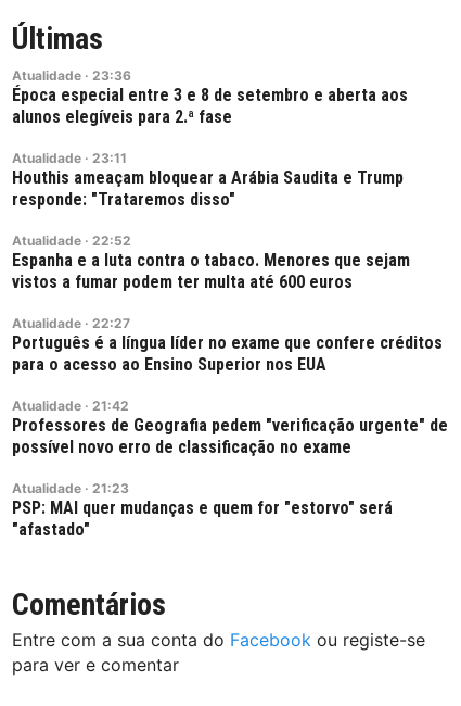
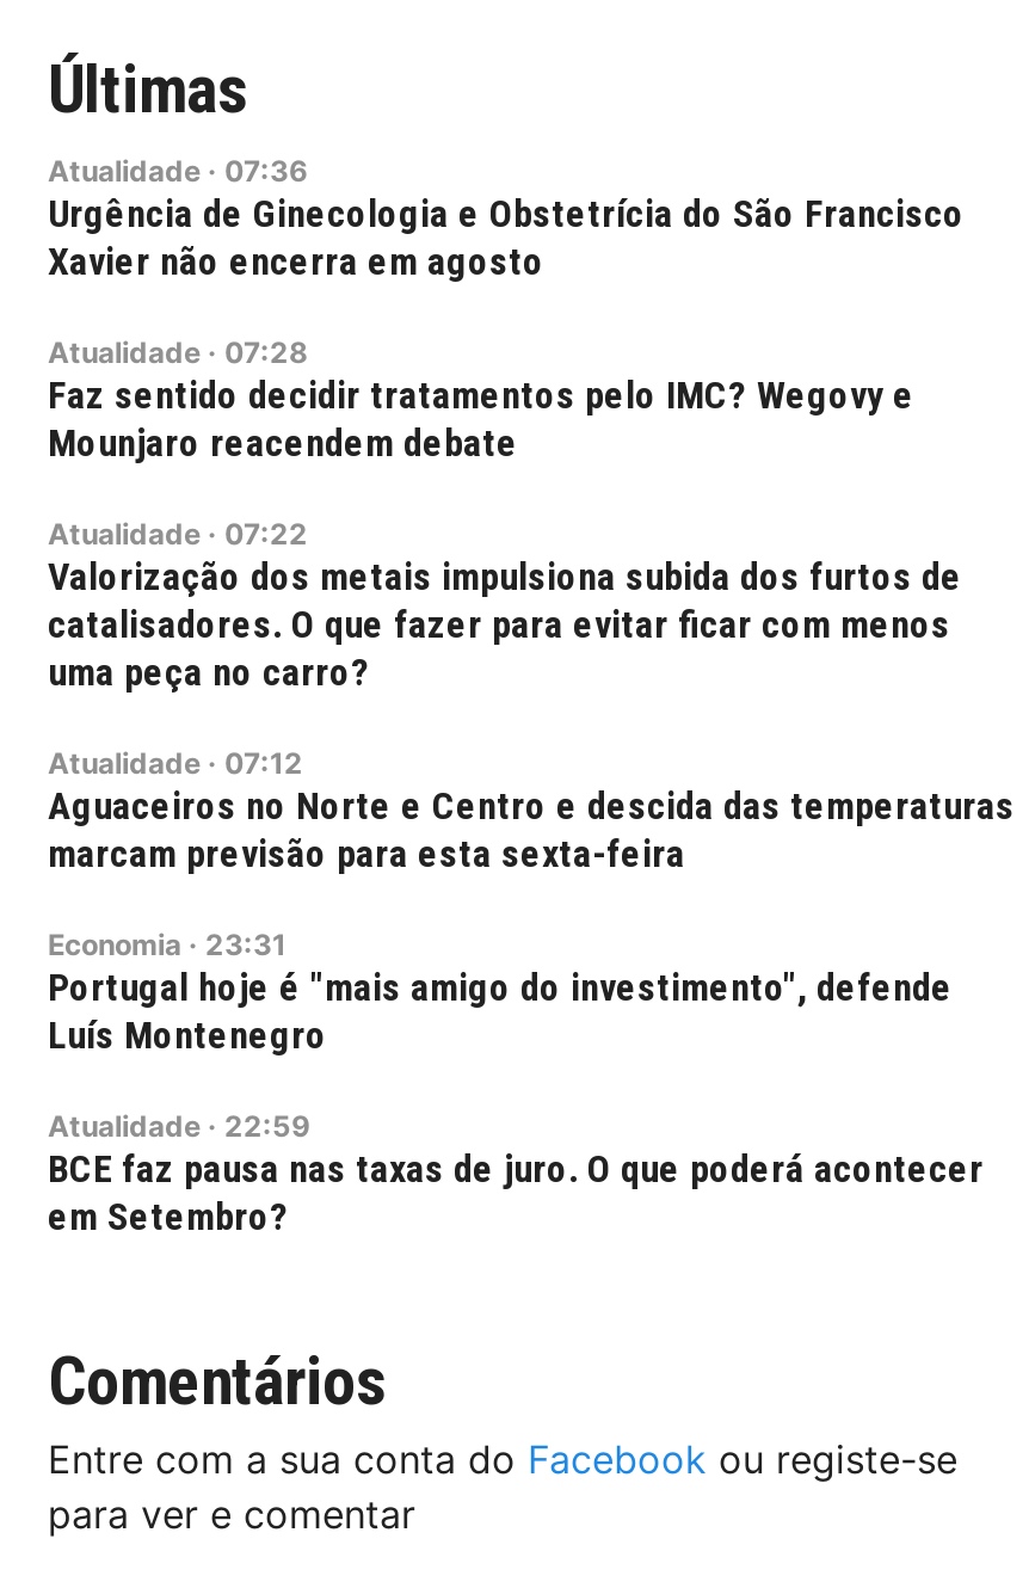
[12,68,408,128] Atualidade · 23:36 | Época especial entre 3 e 8 de setembro e aberta aos | alunos elegíveis para 2.ª fase -> [48,154,965,285] Atualidade · 07:36 | Urgência de Ginecologia e Obstetrícia do São Francisco | Xavier não encerra em agosto
[12,150,404,210] Atualidade · 23:11 | Houthis ameaçam bloquear a Arábia Saudita e Trump | responde: "Trataremos disso" -> [48,335,914,467] Atualidade · 07:28 | Faz sentido decidir tratamentos pelo IMC? Wegovy e | Mounjaro reacendem debate
[12,233,410,293] Atualidade · 22:52 | Espanha e a luta contra o tabaco. Menores que sejam | vistos a fumar podem ter multa até 600 euros -> [48,517,962,696] Atualidade · 07:22 | Valorização dos metais impulsiona subida dos furtos de | catalisadores. O que fazer para evitar ficar com menos | uma peça no carro?
[12,315,443,375] Atualidade · 22:27 | Português é a língua líder no exame que confere créditos | para o acesso ao Ensino Superior nos EUA -> [48,746,1015,877] Atualidade · 07:12 | Aguaceiros no Norte e Centro e descida das temperaturas | marcam previsão para esta sexta-feira
[12,398,448,458] Atualidade · 21:42 | Professores de Geografia pedem "verificação urgente" de | possível novo erro de classificação no exame -> [48,927,953,1059] Economia · 23:31 | Portugal hoje é "mais amigo do investimento", defende | Luís Montenegro
[12,481,393,540] Atualidade · 21:23 | PSP: MAI quer mudanças e quem for "estorvo" será | "afastado" -> [48,1109,984,1240] Atualidade · 22:59 | BCE faz pausa nas taxas de juro. O que poderá acontecer | em Setembro?

